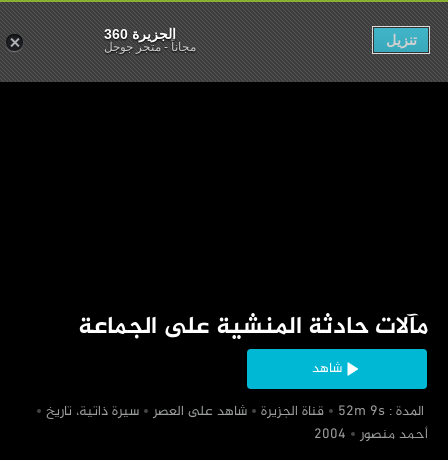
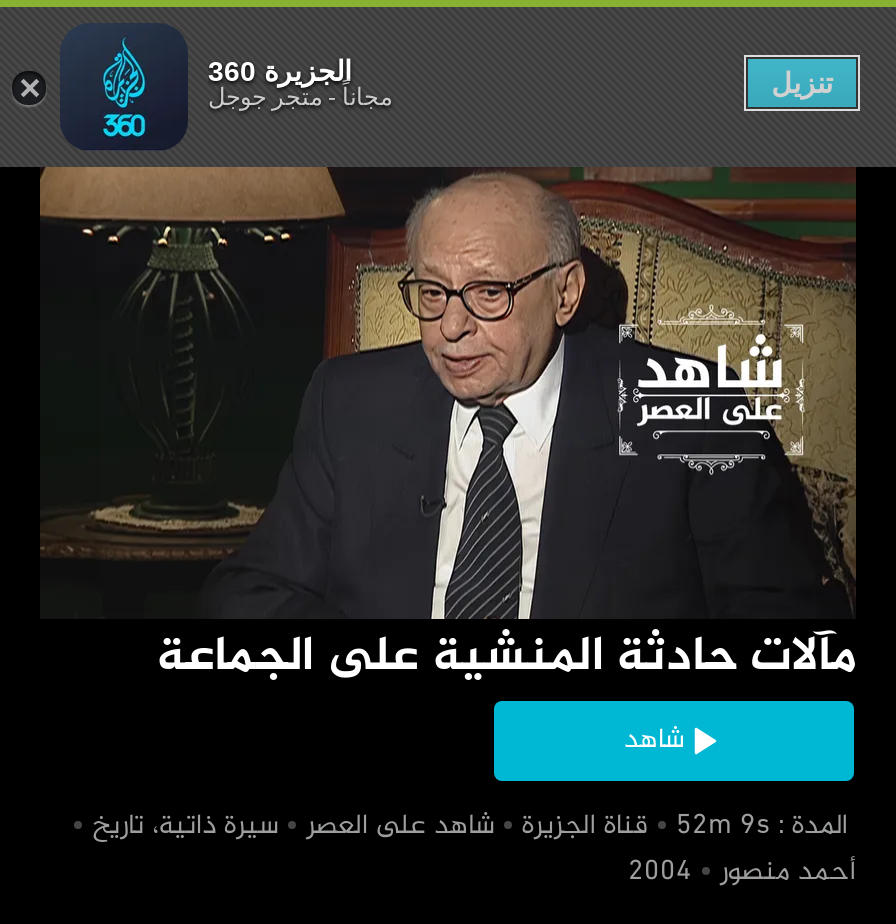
none -> [62,27,188,149] [image]
none -> [38,165,858,613] [image]

